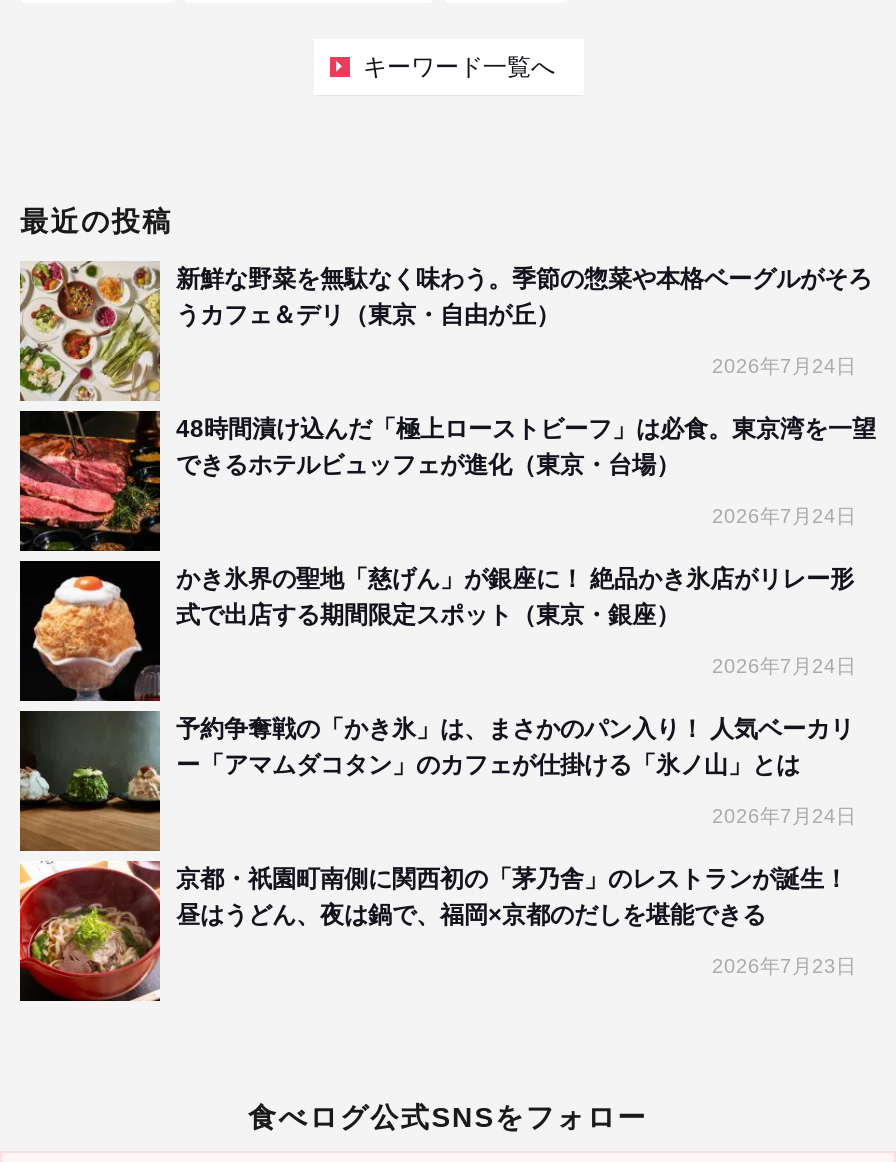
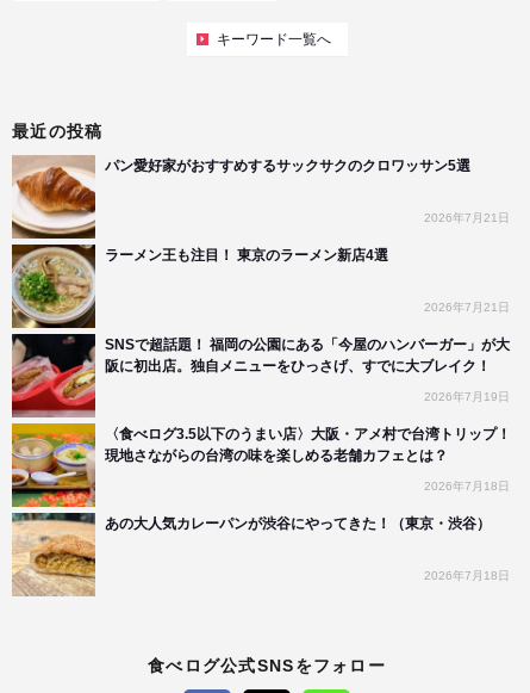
[18,262,872,1004] [image] | 新鮮な野菜を無駄なく味わう。季節の惣菜や本格ベーグルがそろ | うカフェ＆デリ（東京・自由が丘） -> [11,155,470,598] [image] | パン愛好家がおすすめするサックサクのクロワッサン5選
[712,354,856,376] 2026年7月24日 -> [424,211,510,224] 2026年7月21日
[176,414,876,478] 48時間漬け込んだ「極上ローストビーフ」は必食。東京湾を一望 | できるホテルビュッフェが進化（東京・台場） -> [105,247,388,264] ラーメン王も注目！ 東京のラーメン新店4選
[712,504,856,526] 2026年7月24日 -> [424,301,510,314] 2026年7月21日
[176,564,854,628] かき氷界の聖地「慈げん」が銀座に！ 絶品かき氷店がリレー形 | 式で出店する期間限定スポット（東京・銀座） -> [105,336,510,375] SNSで超話題！ 福岡の公園にある「今屋のハンバーガー」が大 | 阪に初出店。独自メニューをひっさげ、すでに大ブレイク！
[712,654,856,676] 2026年7月24日 -> [424,390,510,403] 2026年7月19日
[176,714,854,778] 予約争奪戦の「かき氷」は、まさかのパン入り！ 人気ベーカリ | ー「アマムダコタン」のカフェが仕掛ける「氷ノ山」とは -> [105,426,511,464] 〈食べログ3.5以下のうまい店〉大阪・アメ村で台湾トリップ！ | 現地さながらの台湾の味を楽しめる老舗カフェとは？
[712,804,856,826] 2026年7月24日 -> [424,480,510,493] 2026年7月18日
[176,864,848,928] 京都・祇園町南側に関西初の「茅乃舎」のレストランが誕生！ | 昼はうどん、夜は鍋で、福岡×京都のだしを堪能できる -> [105,515,491,532] あの大人気カレーパンが渋谷にやってきた！（東京・渋谷）
[712,954,856,976] 2026年7月23日 -> [424,569,510,582] 2026年7月18日

